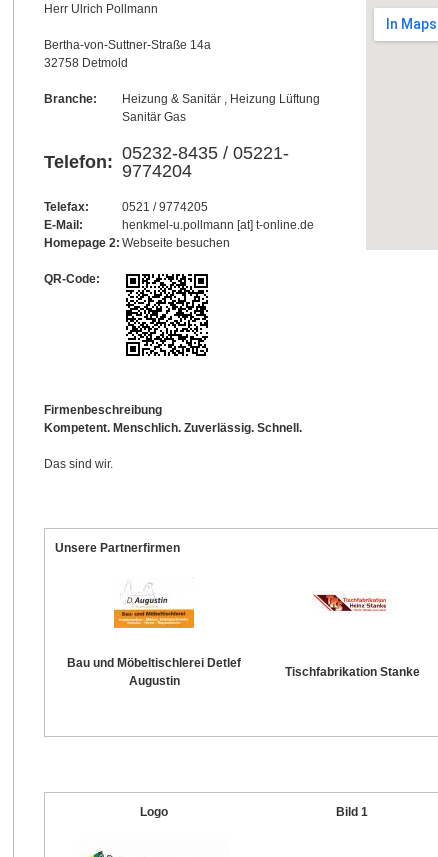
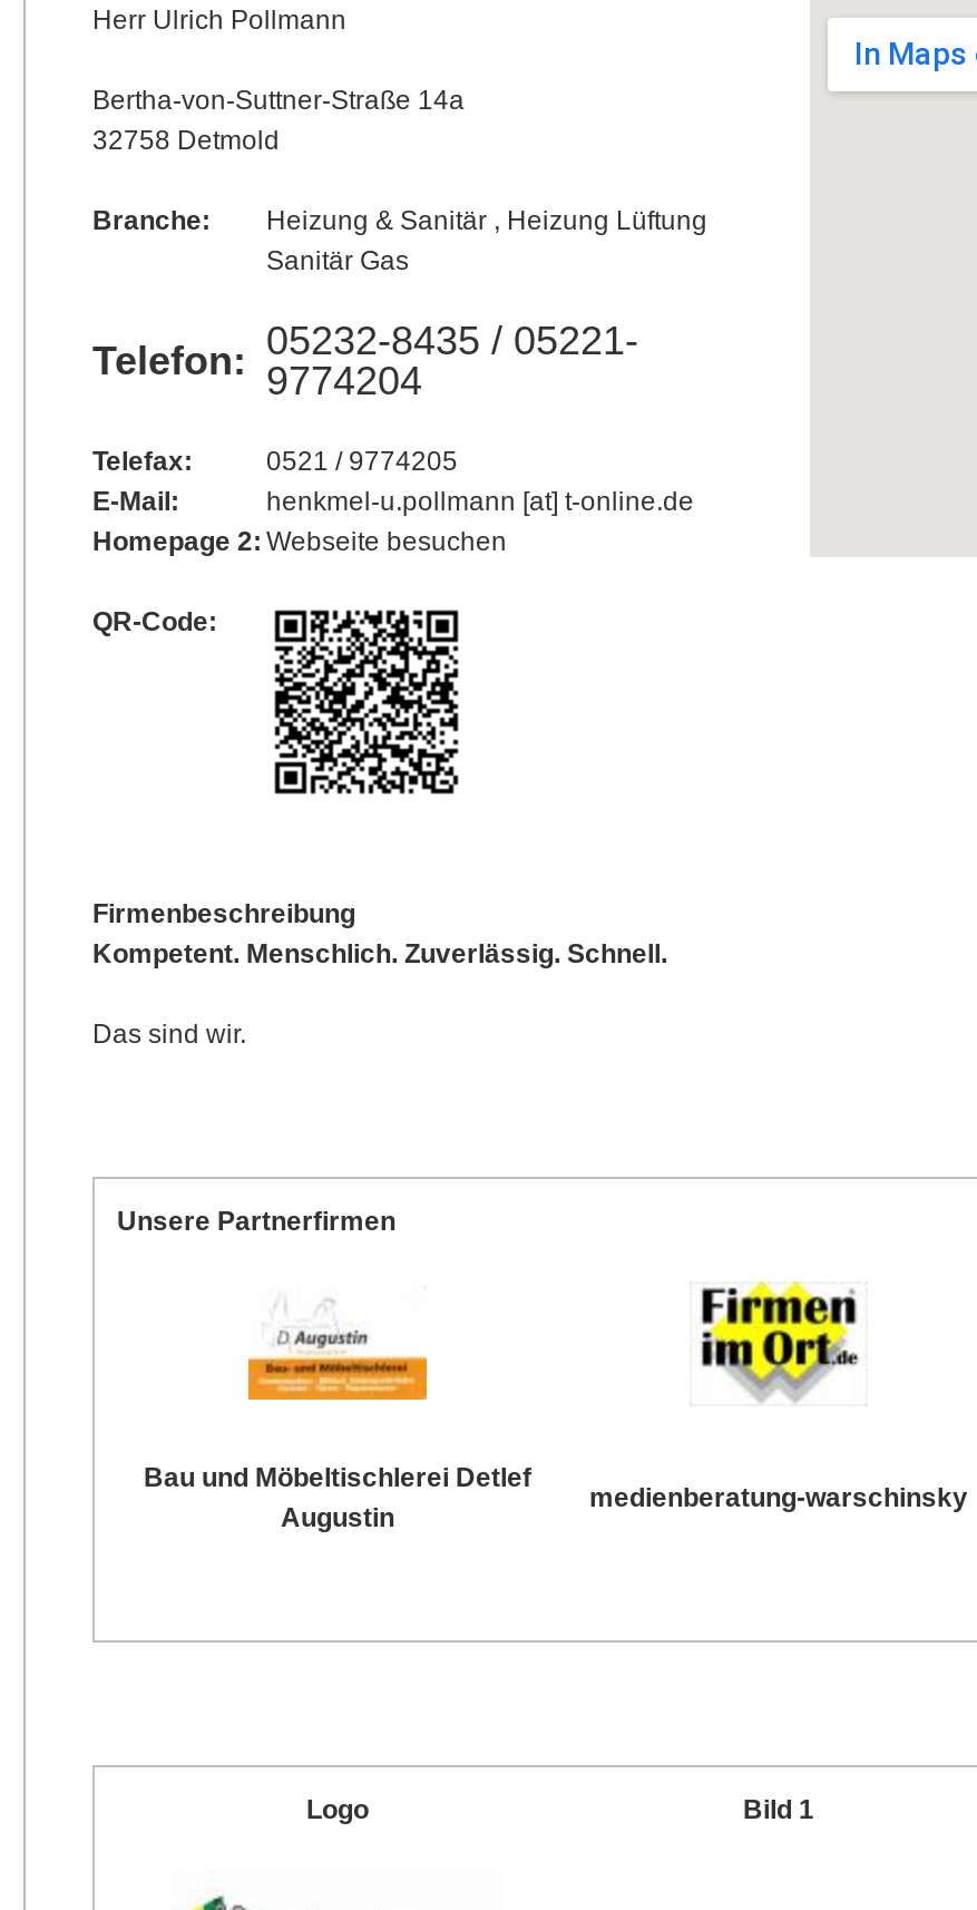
[284,575,419,679] [image] | Tischfabrikation Stanke -> [589,1279,968,1513] [image] | medienberatung-warschinsky

